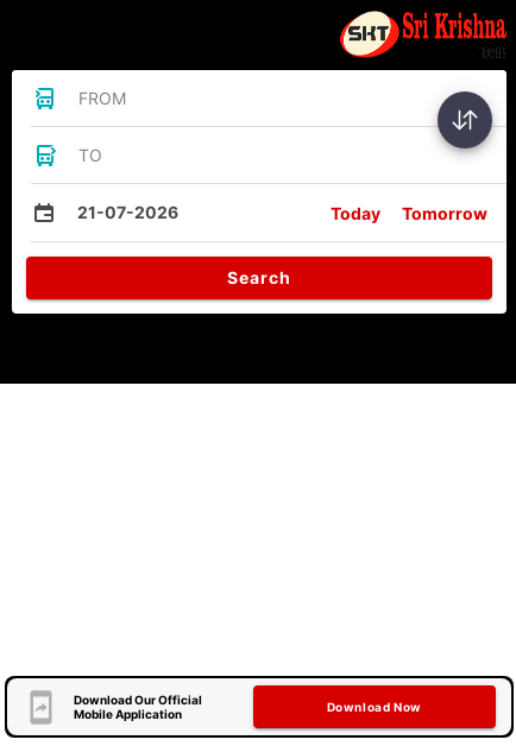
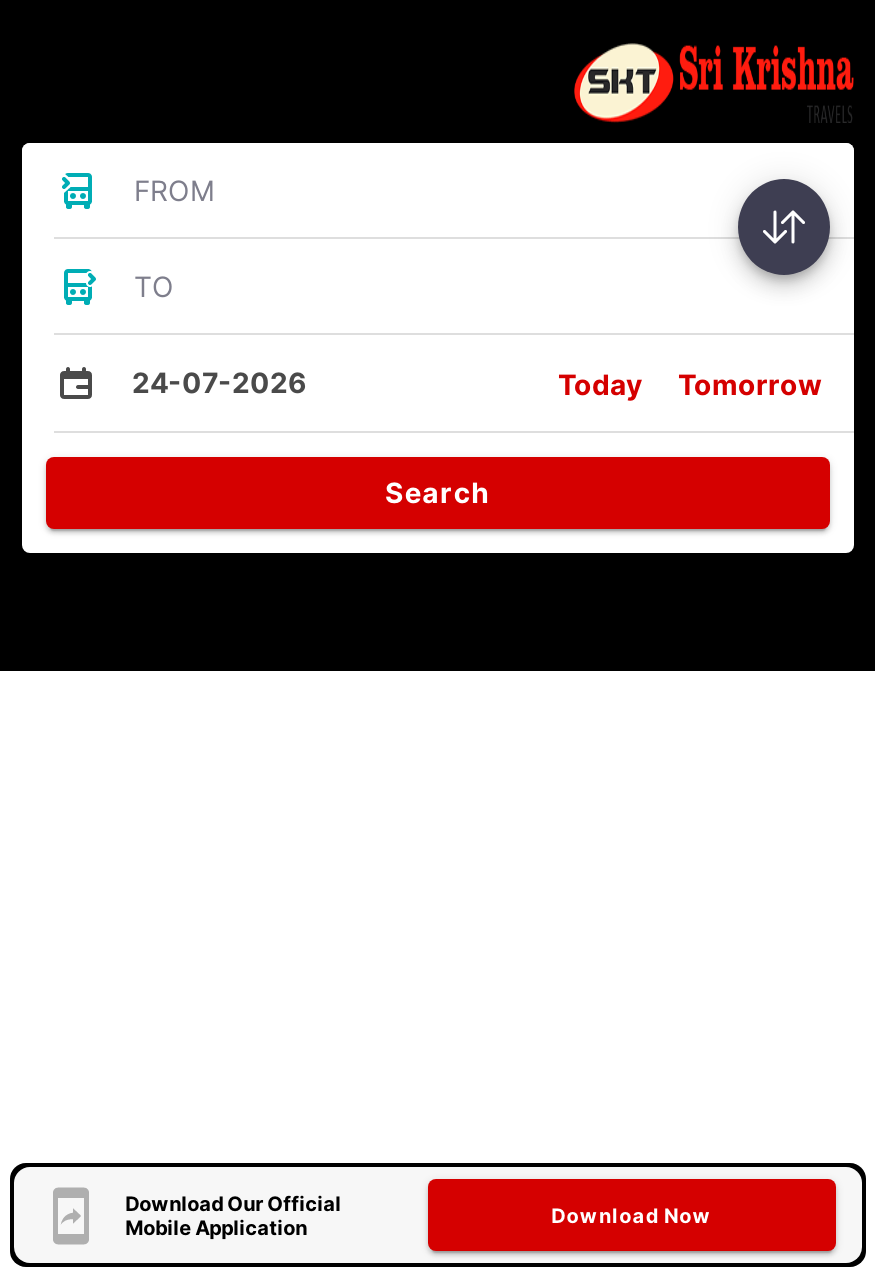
[77,202,178,222] 21-07-2026 -> [132,365,306,399] 24-07-2026

